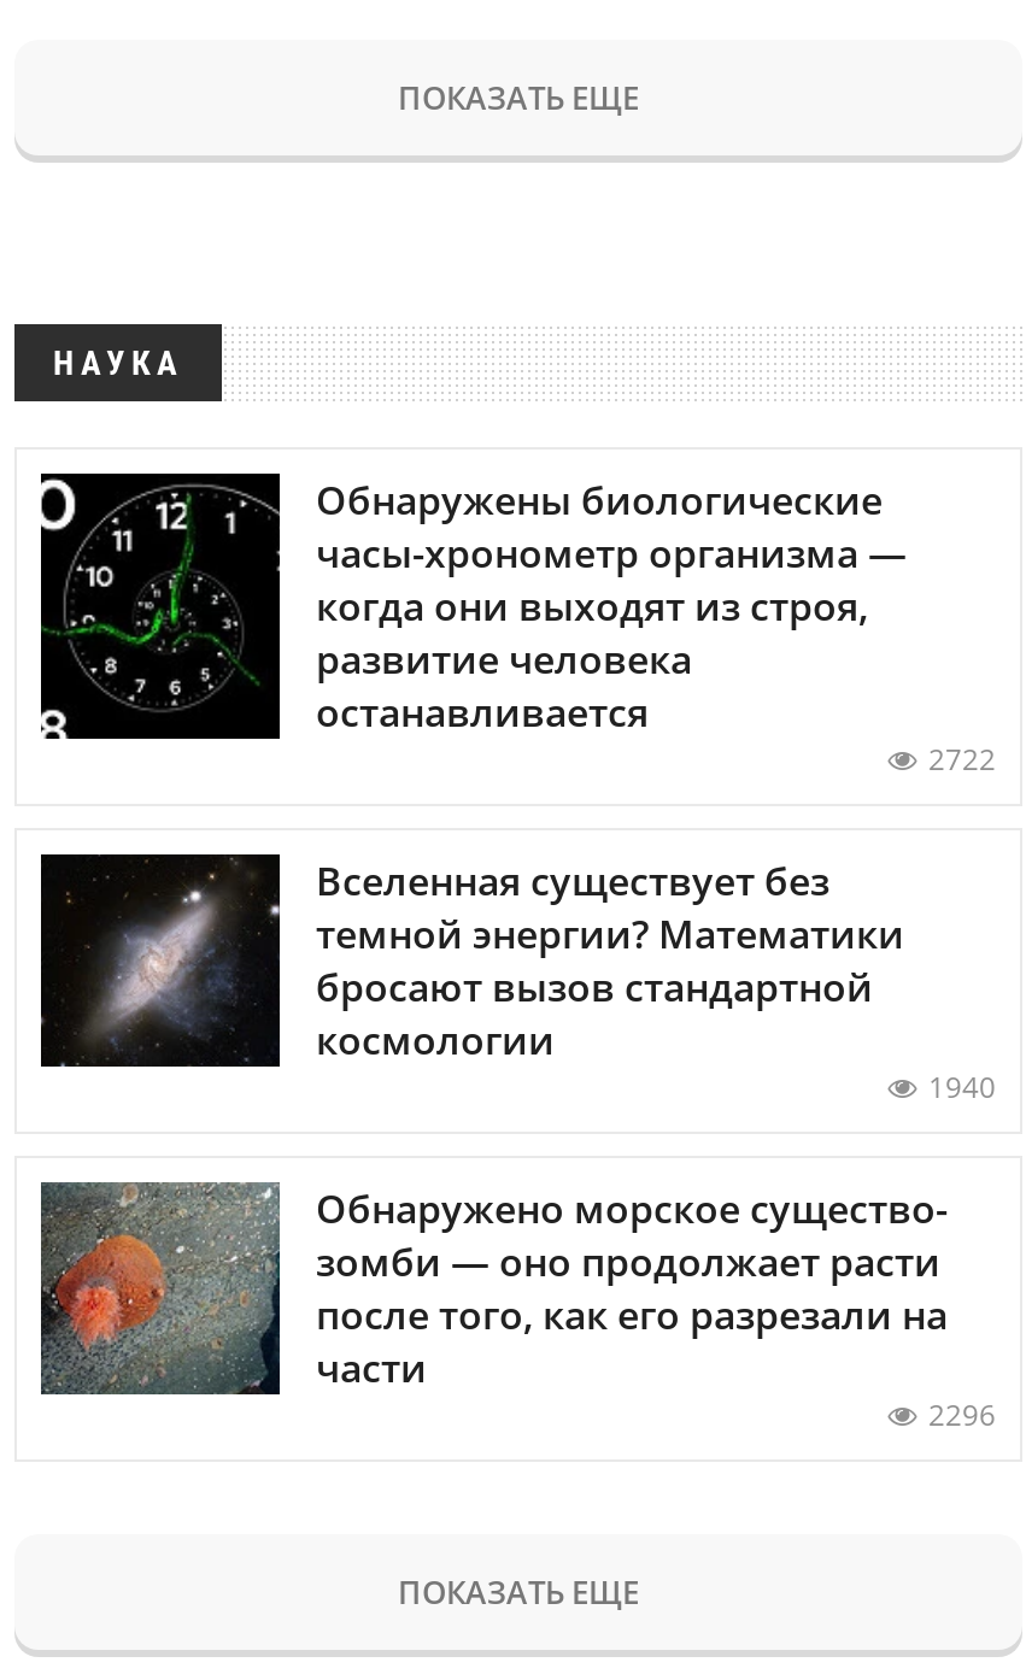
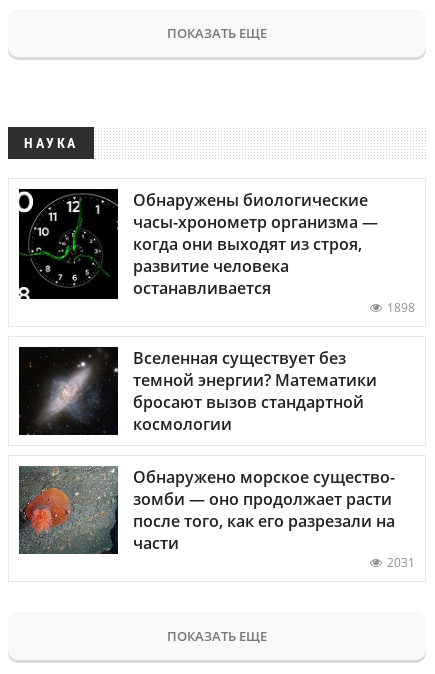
[928,738,996,779] 2722 -> [387,299,415,316] 1898
[928,1066,996,1107] 1940 -> none
[928,1394,996,1435] 2296 -> [387,554,415,571] 2031

